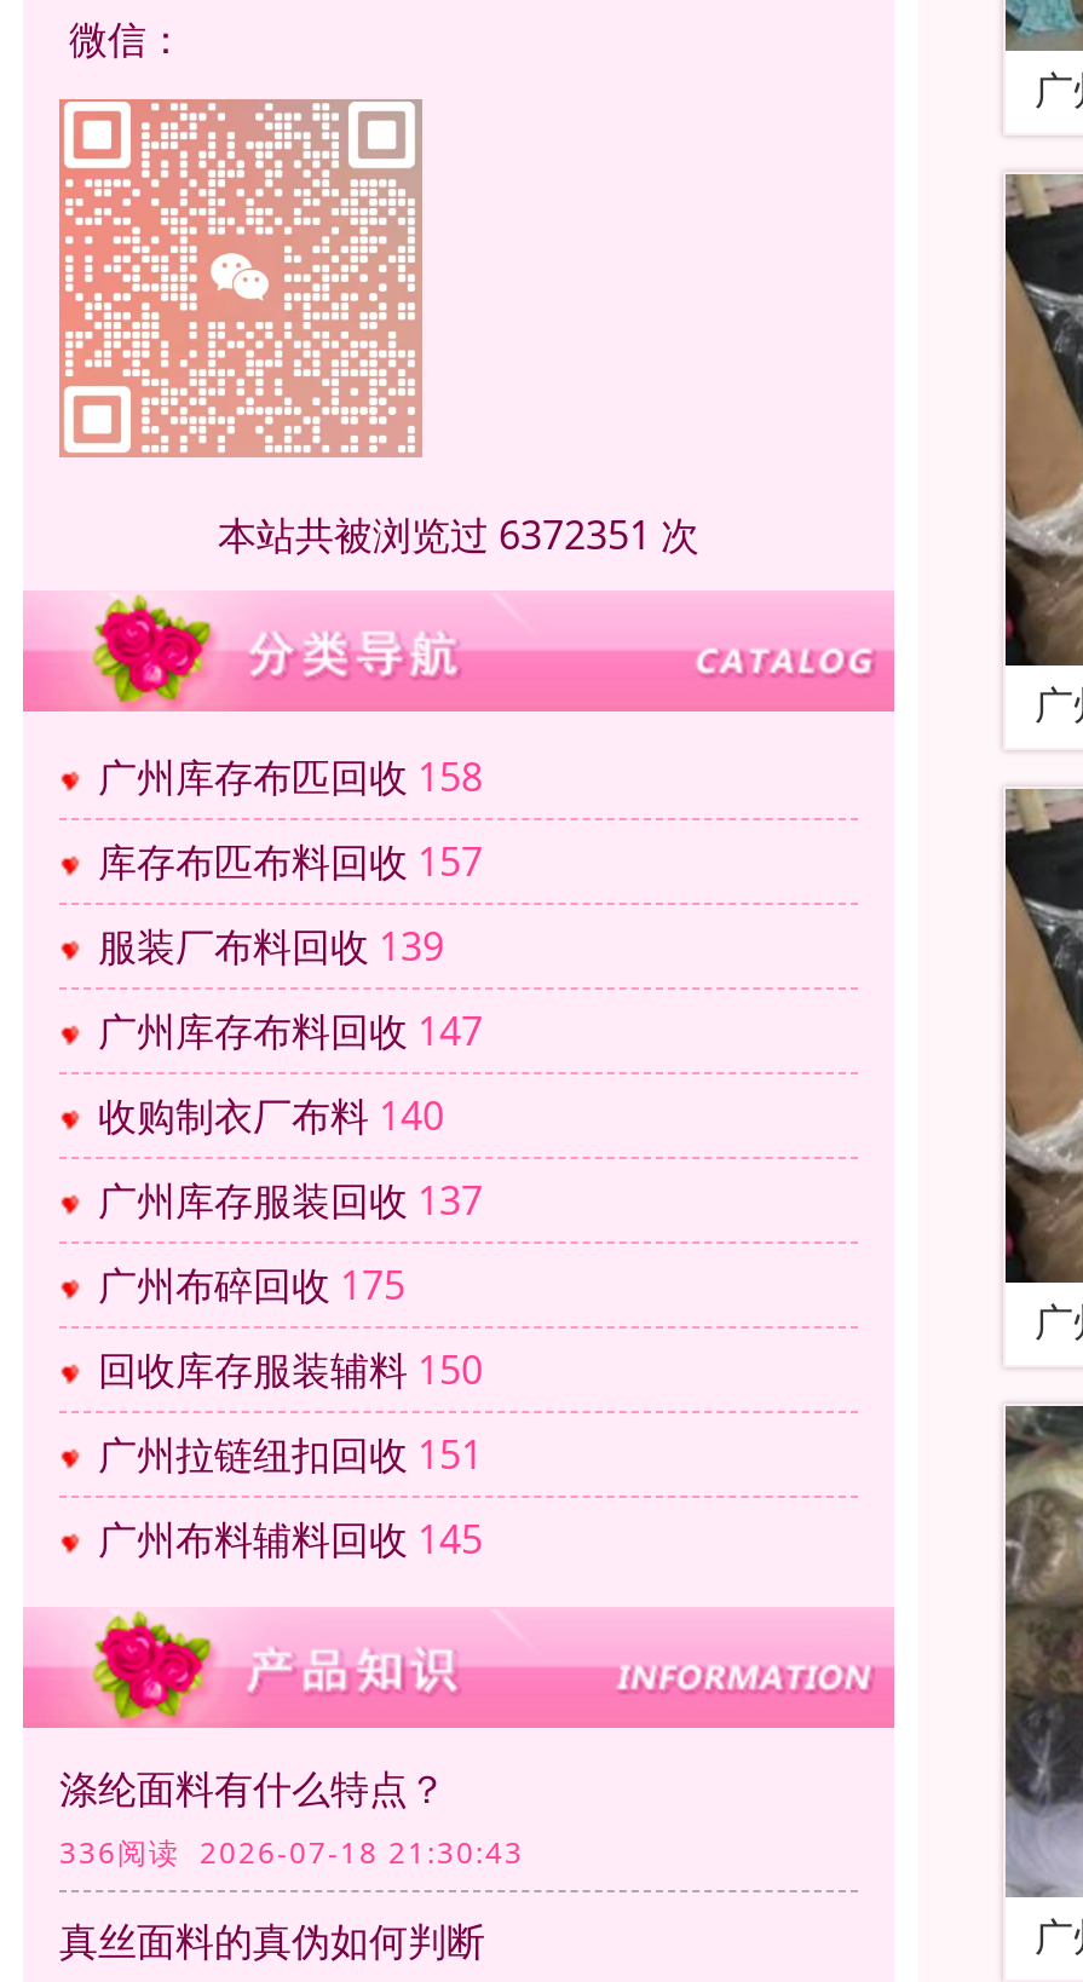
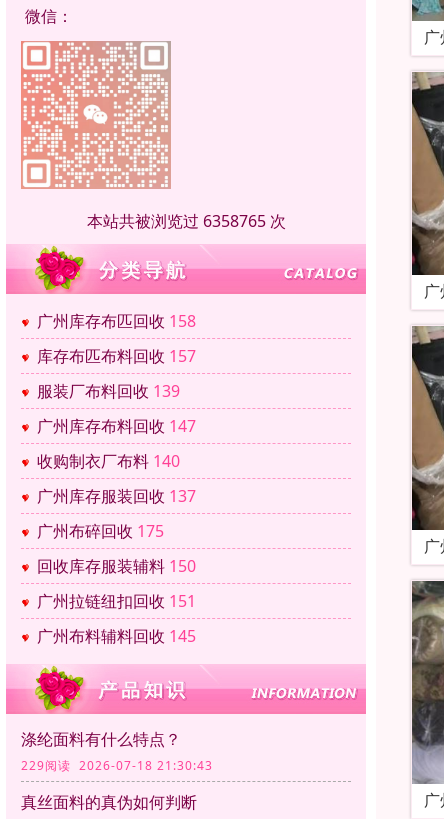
[218,508,699,562] 本站共被浏览过 6372351 次 -> [86,210,285,232] 本站共被浏览过 6358765 次
[59,1832,524,1873] 336阅读 2026-07-18 21:30:43 -> [21,757,213,774] 229阅读 2026-07-18 21:30:43

